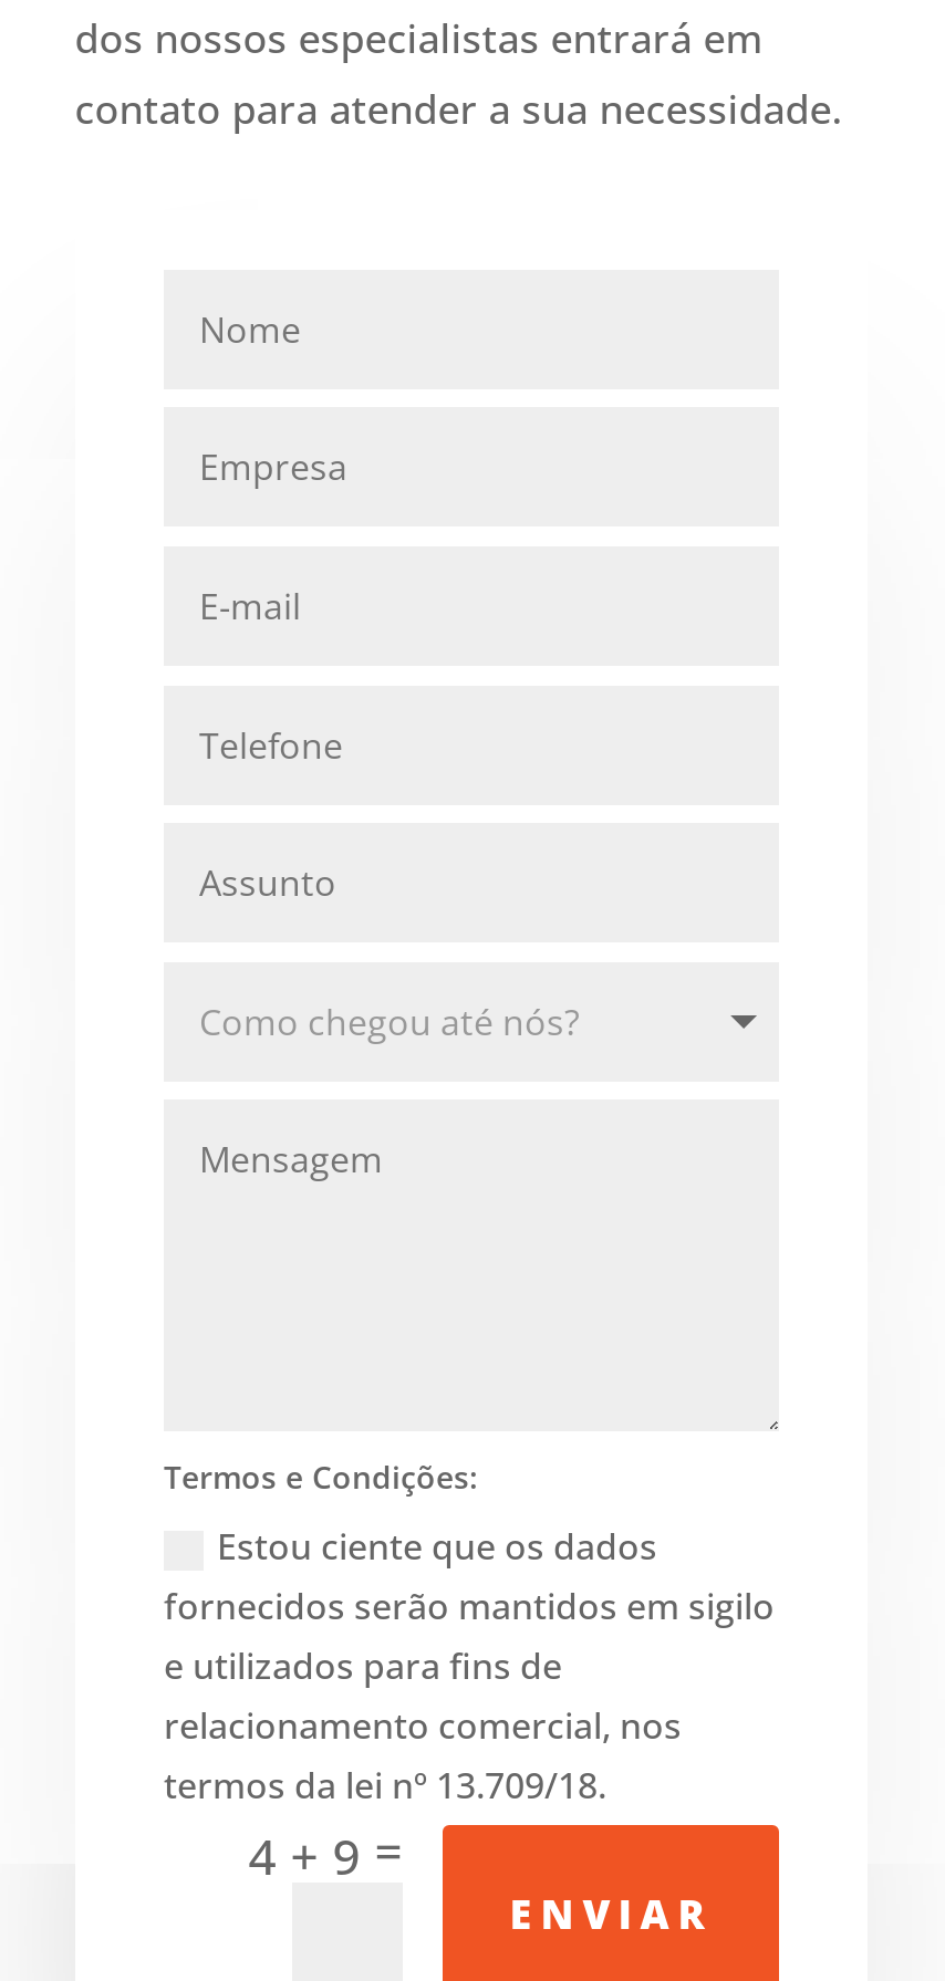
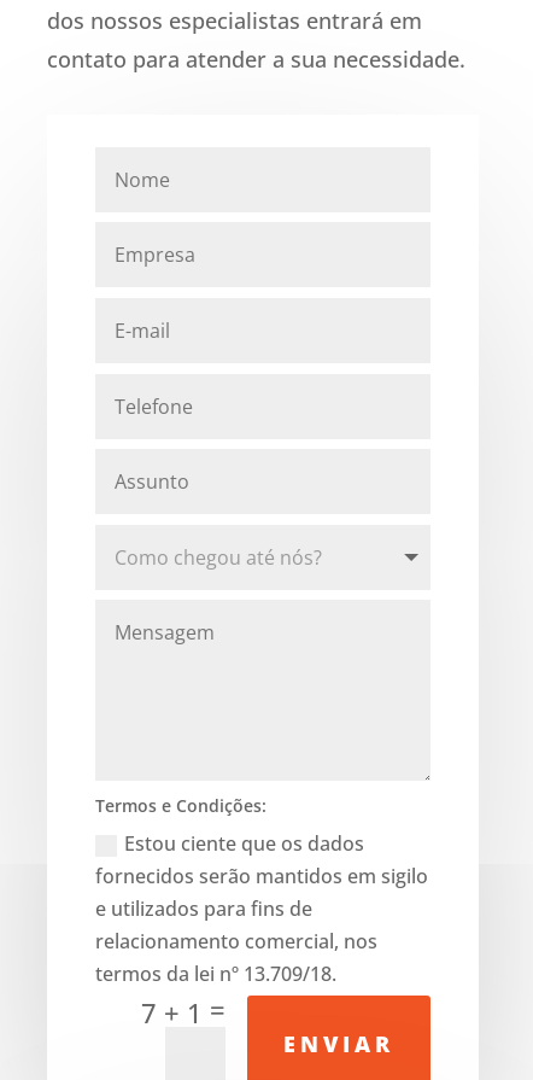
[248,1817,403,1889] 4 + 9 = -> [141,991,226,1030] 7 + 1 =

